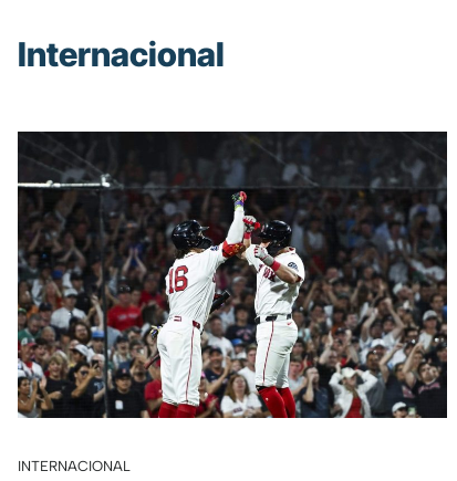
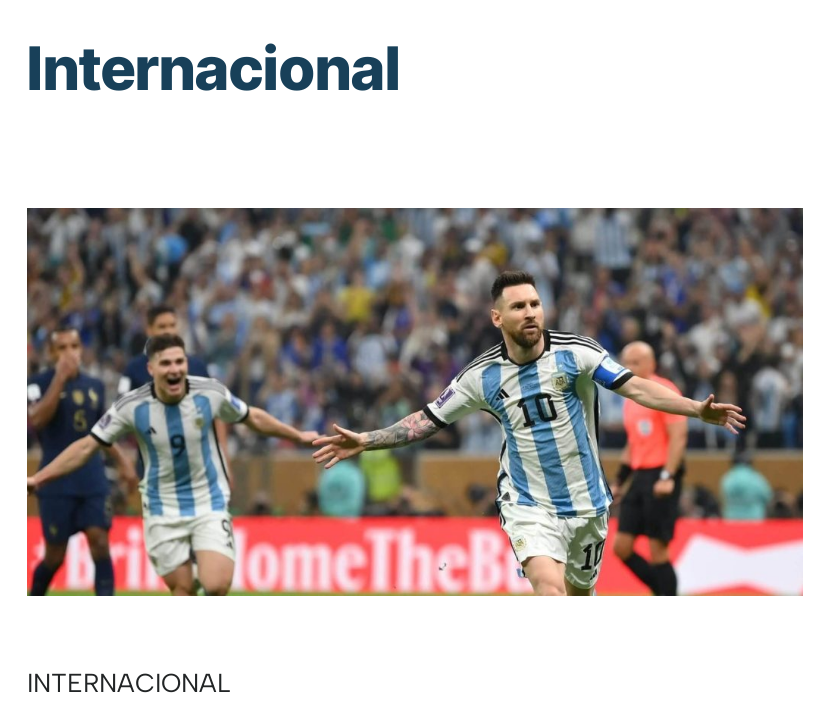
[17,130,448,419] [image] -> [25,205,805,599] [image]

